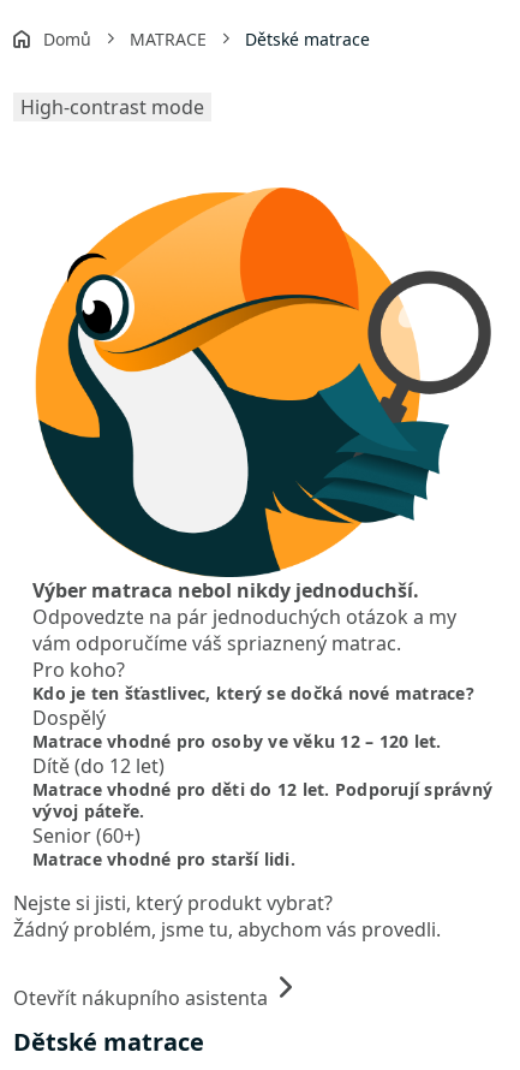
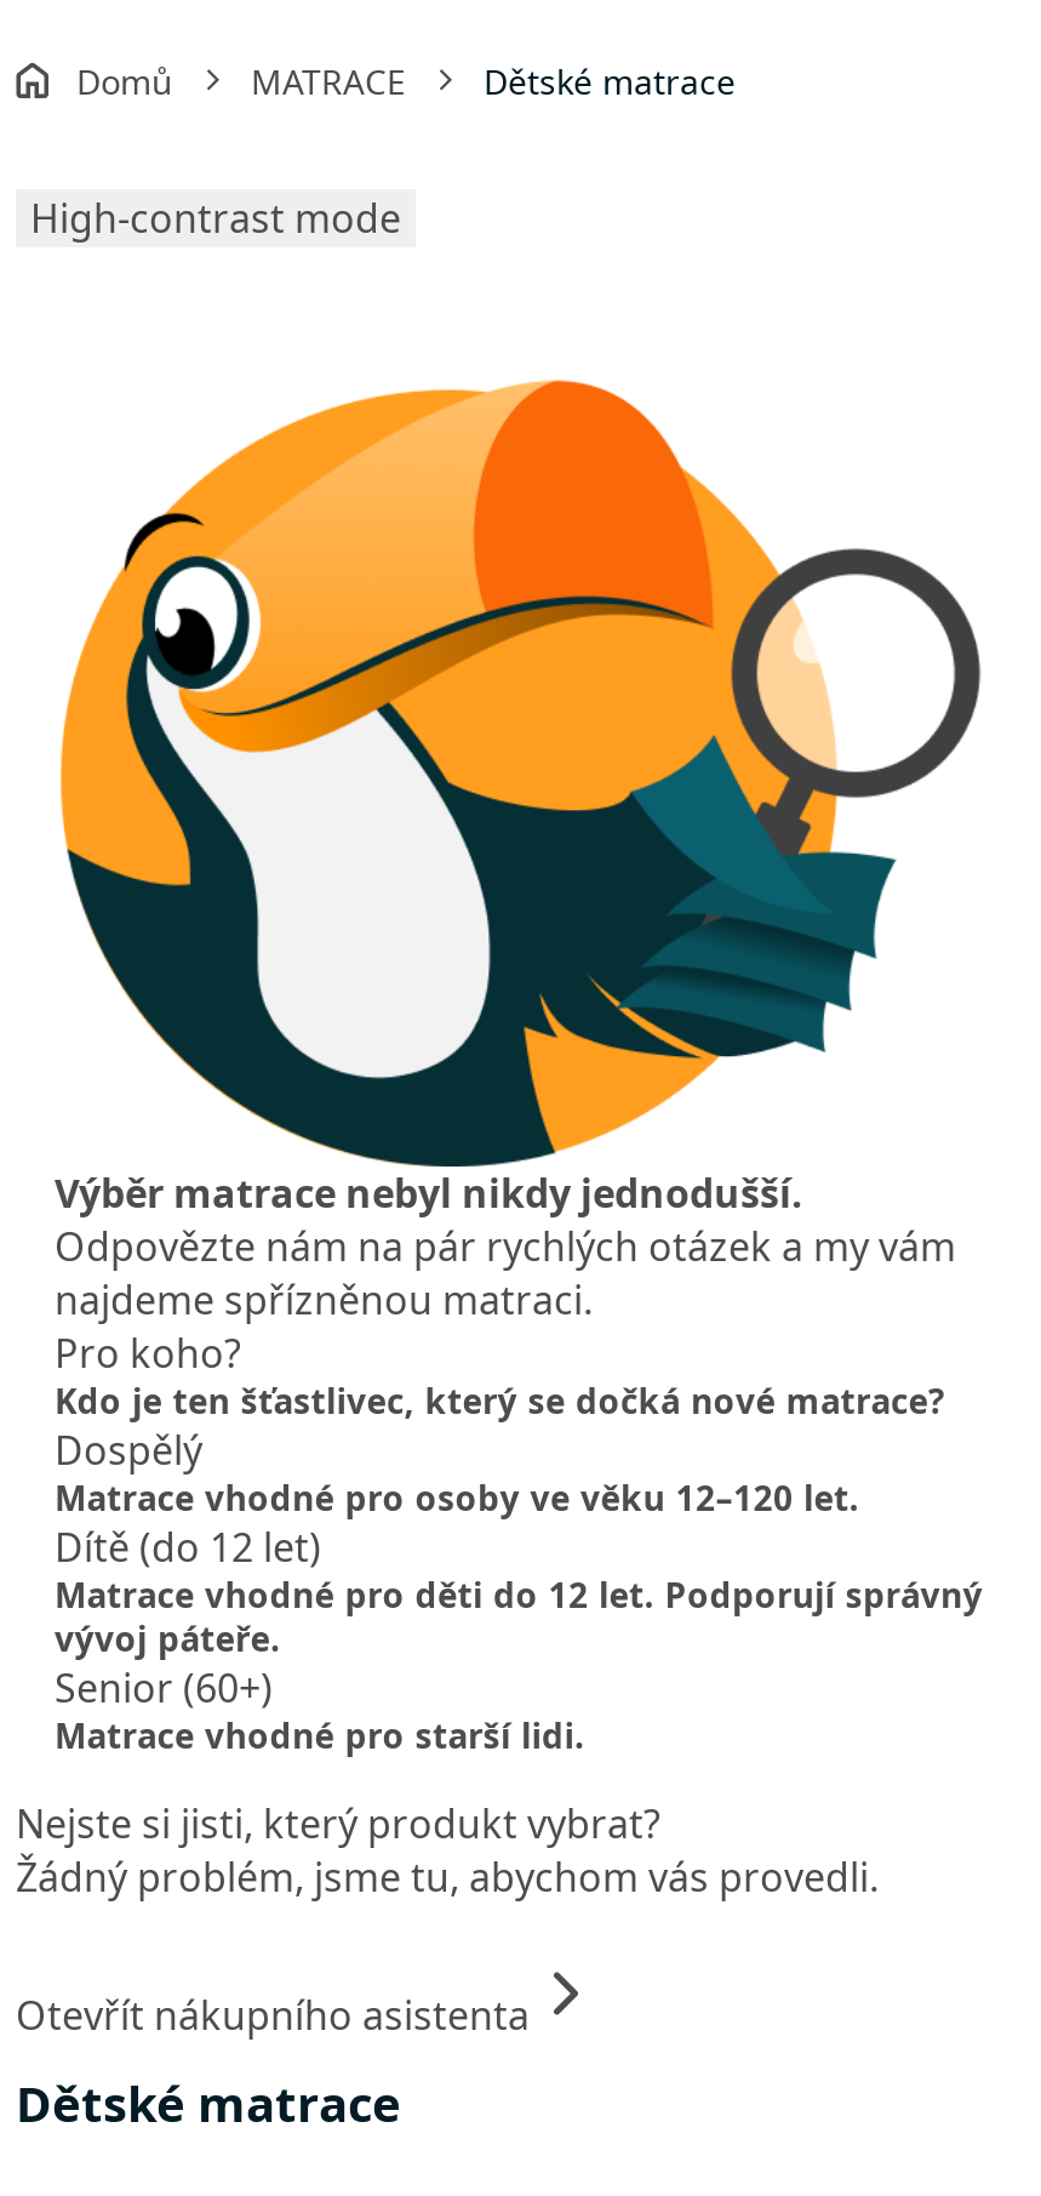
[32,577,456,657] Výber matraca nebol nikdy jednoduchší. | Odpovedzte na pár jednoduchých otázok a my | vám odporučíme váš spriaznený matrac. -> [55,1167,956,1327] Výběr matrace nebyl nikdy jednodušší. | Odpovězte nám na pár rychlých otázek a my vám | najdeme spřízněnou matraci.
[32,730,441,753] Matrace vhodné pro osoby ve věku 12 – 120 let. -> [55,1475,859,1521] Matrace vhodné pro osoby ve věku 12–120 let.

